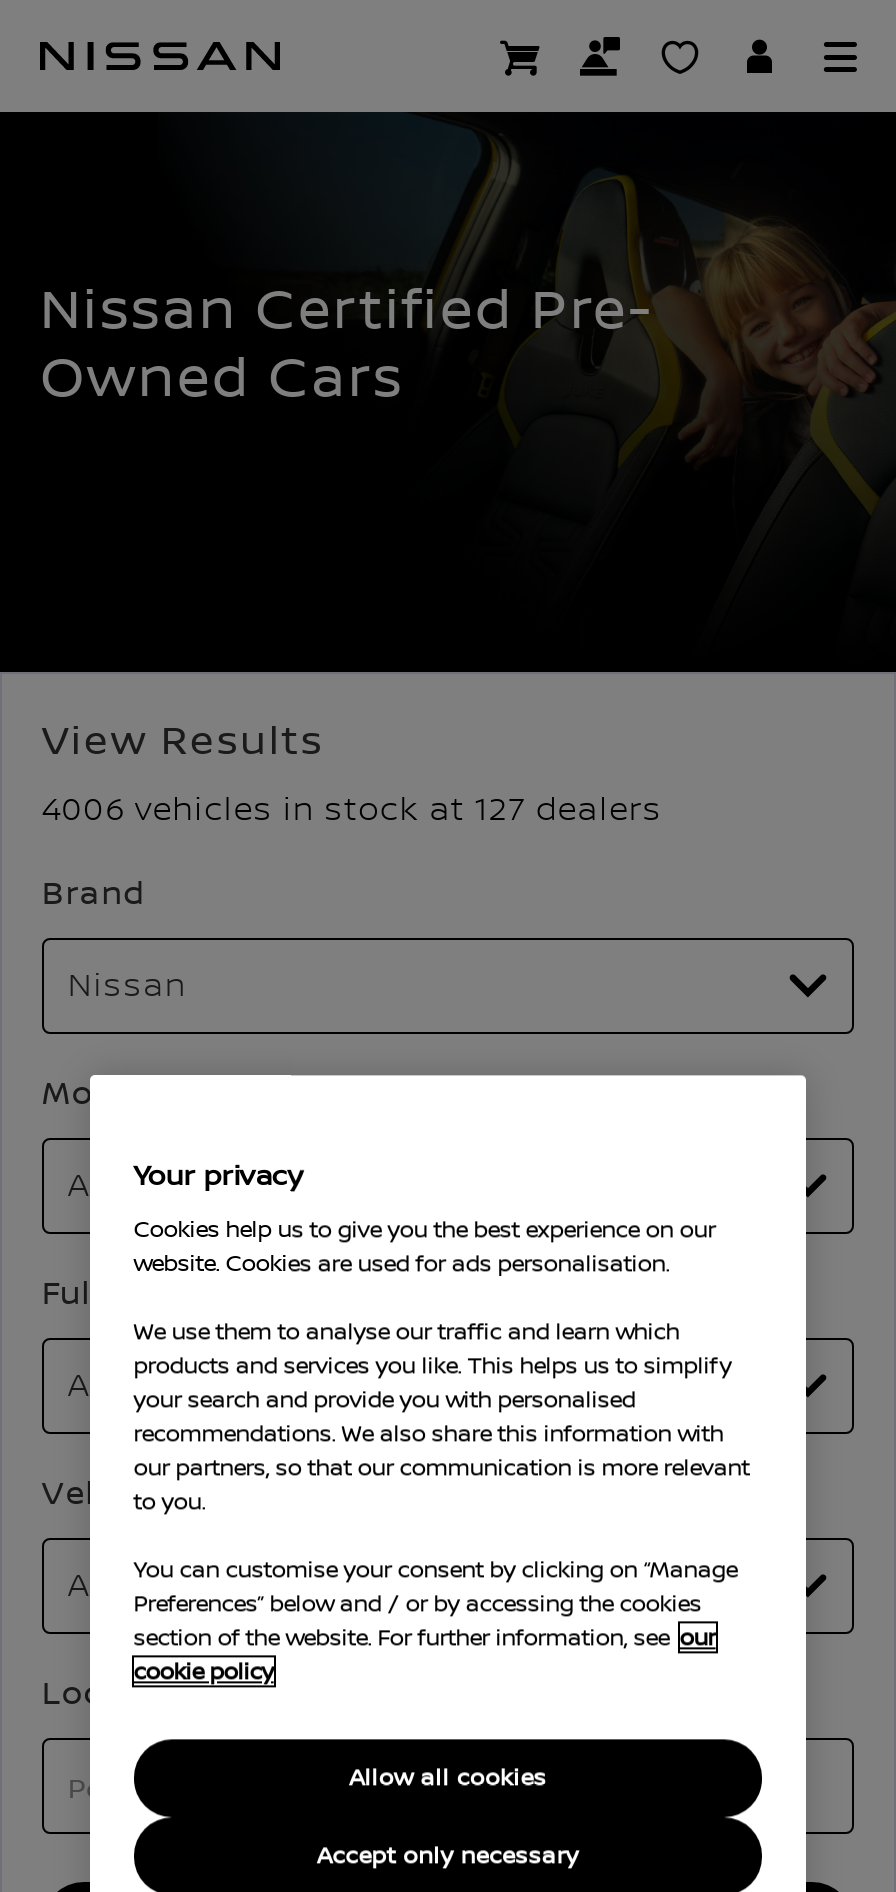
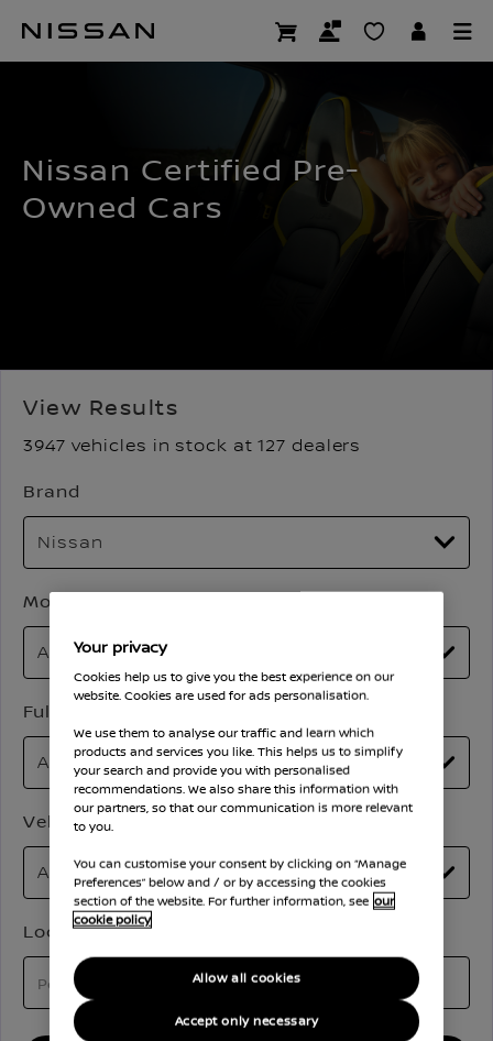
[42,786,663,830] 4006 vehicles in stock at 127 dealers -> [23,432,361,457] 3947 vehicles in stock at 127 dealers

